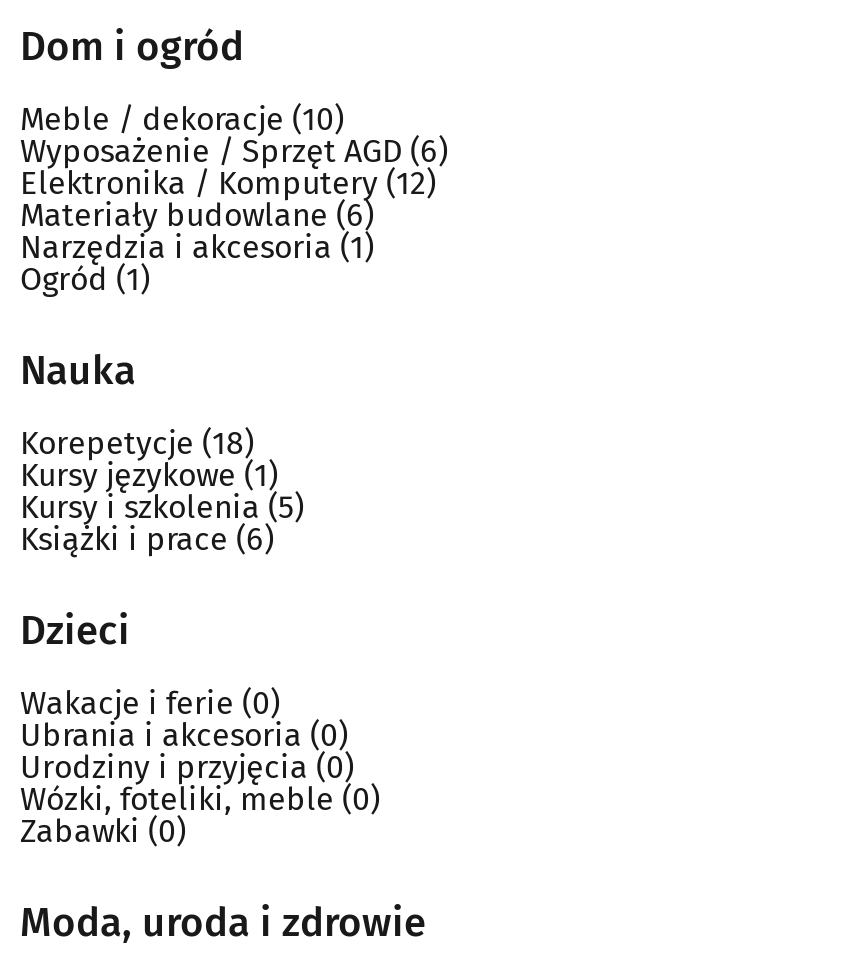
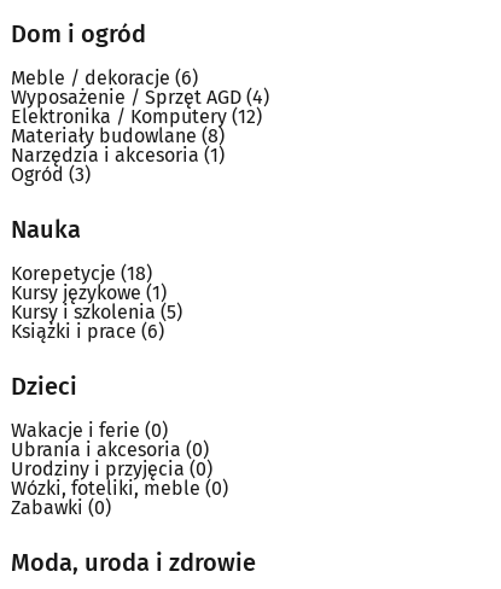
[20,99,344,137] Meble / dekoracje (10) -> [11,67,198,90] Meble / dekoracje (6)
[20,131,448,169] Wyposażenie / Sprzęt AGD (6) -> [11,86,269,109] Wyposażenie / Sprzęt AGD (4)
[20,195,374,233] Materiały budowlane(6) -> [11,125,225,148] Materiały budowlane(8)
[20,259,150,297] Ogród(1) -> [11,164,91,186] Ogród(3)

